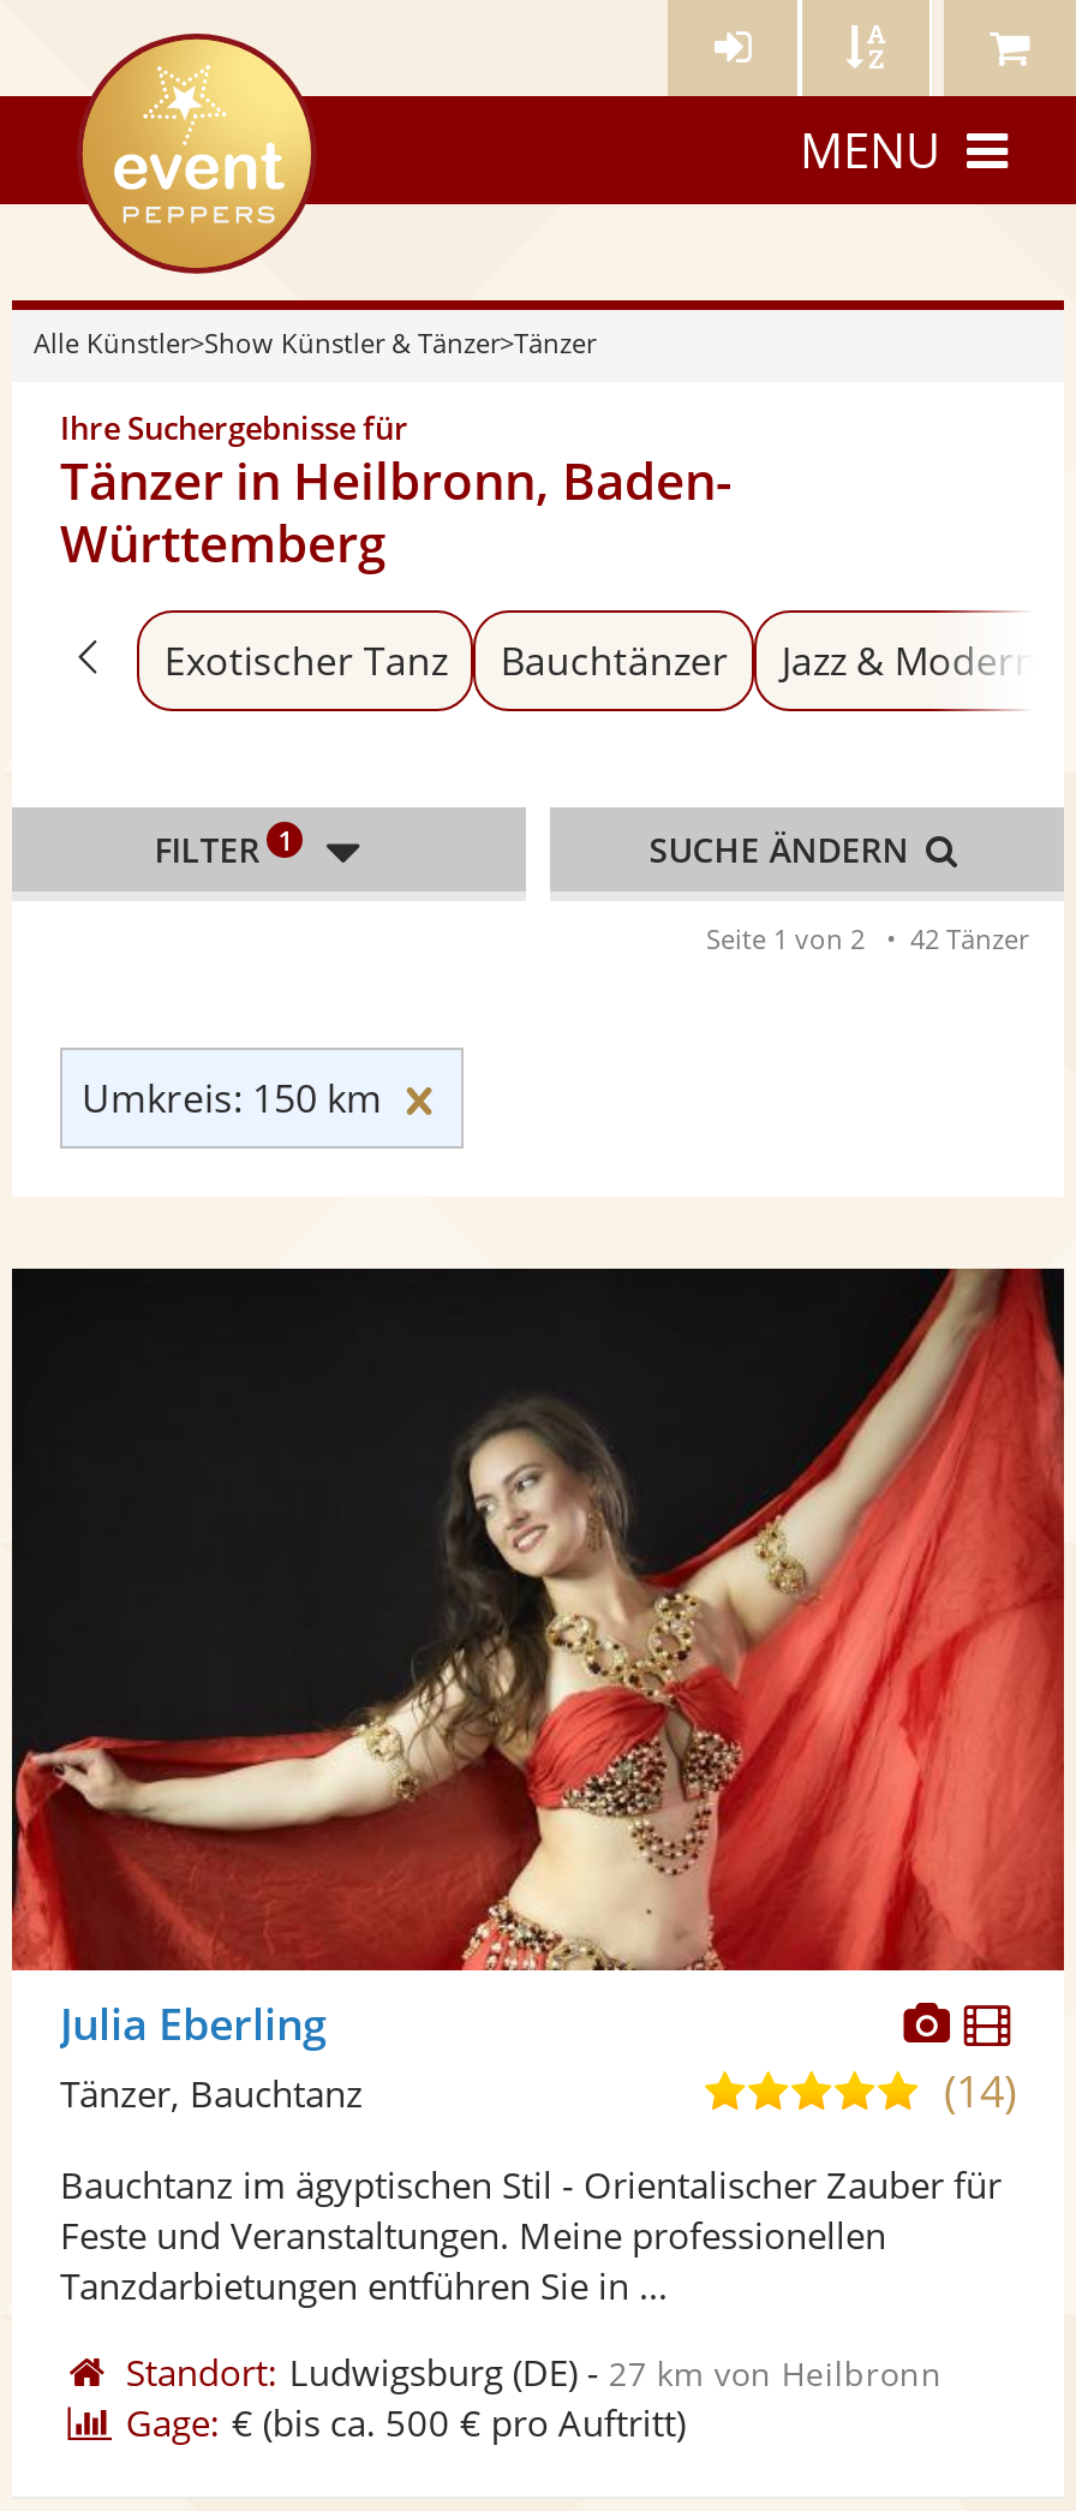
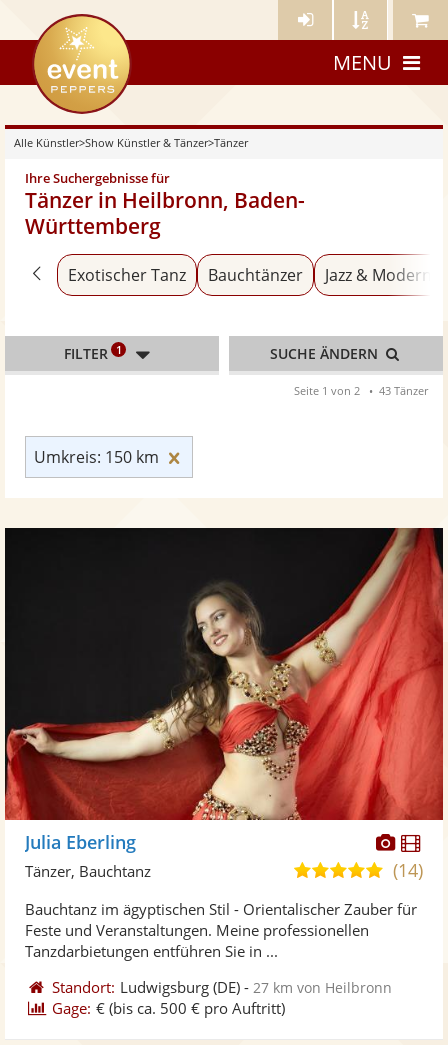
[706,920,1028,956] Seite 1 von 2 42 Tänzer -> [294,383,428,398] Seite 1 von 2 43 Tänzer

